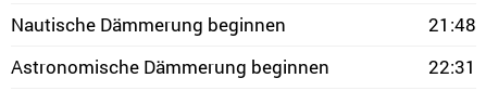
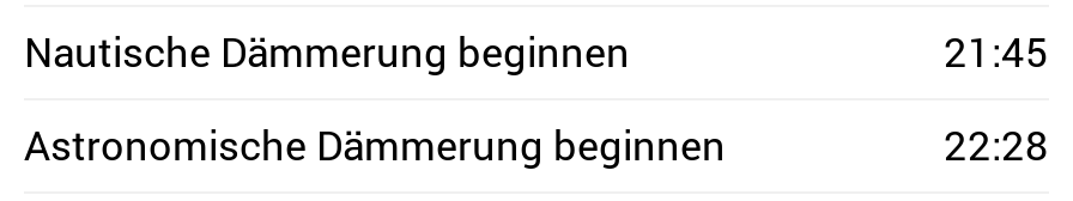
[428,12,476,37] 21:48 -> [944,24,1049,79] 21:45
[428,54,476,79] 22:31 -> [944,117,1049,172] 22:28

